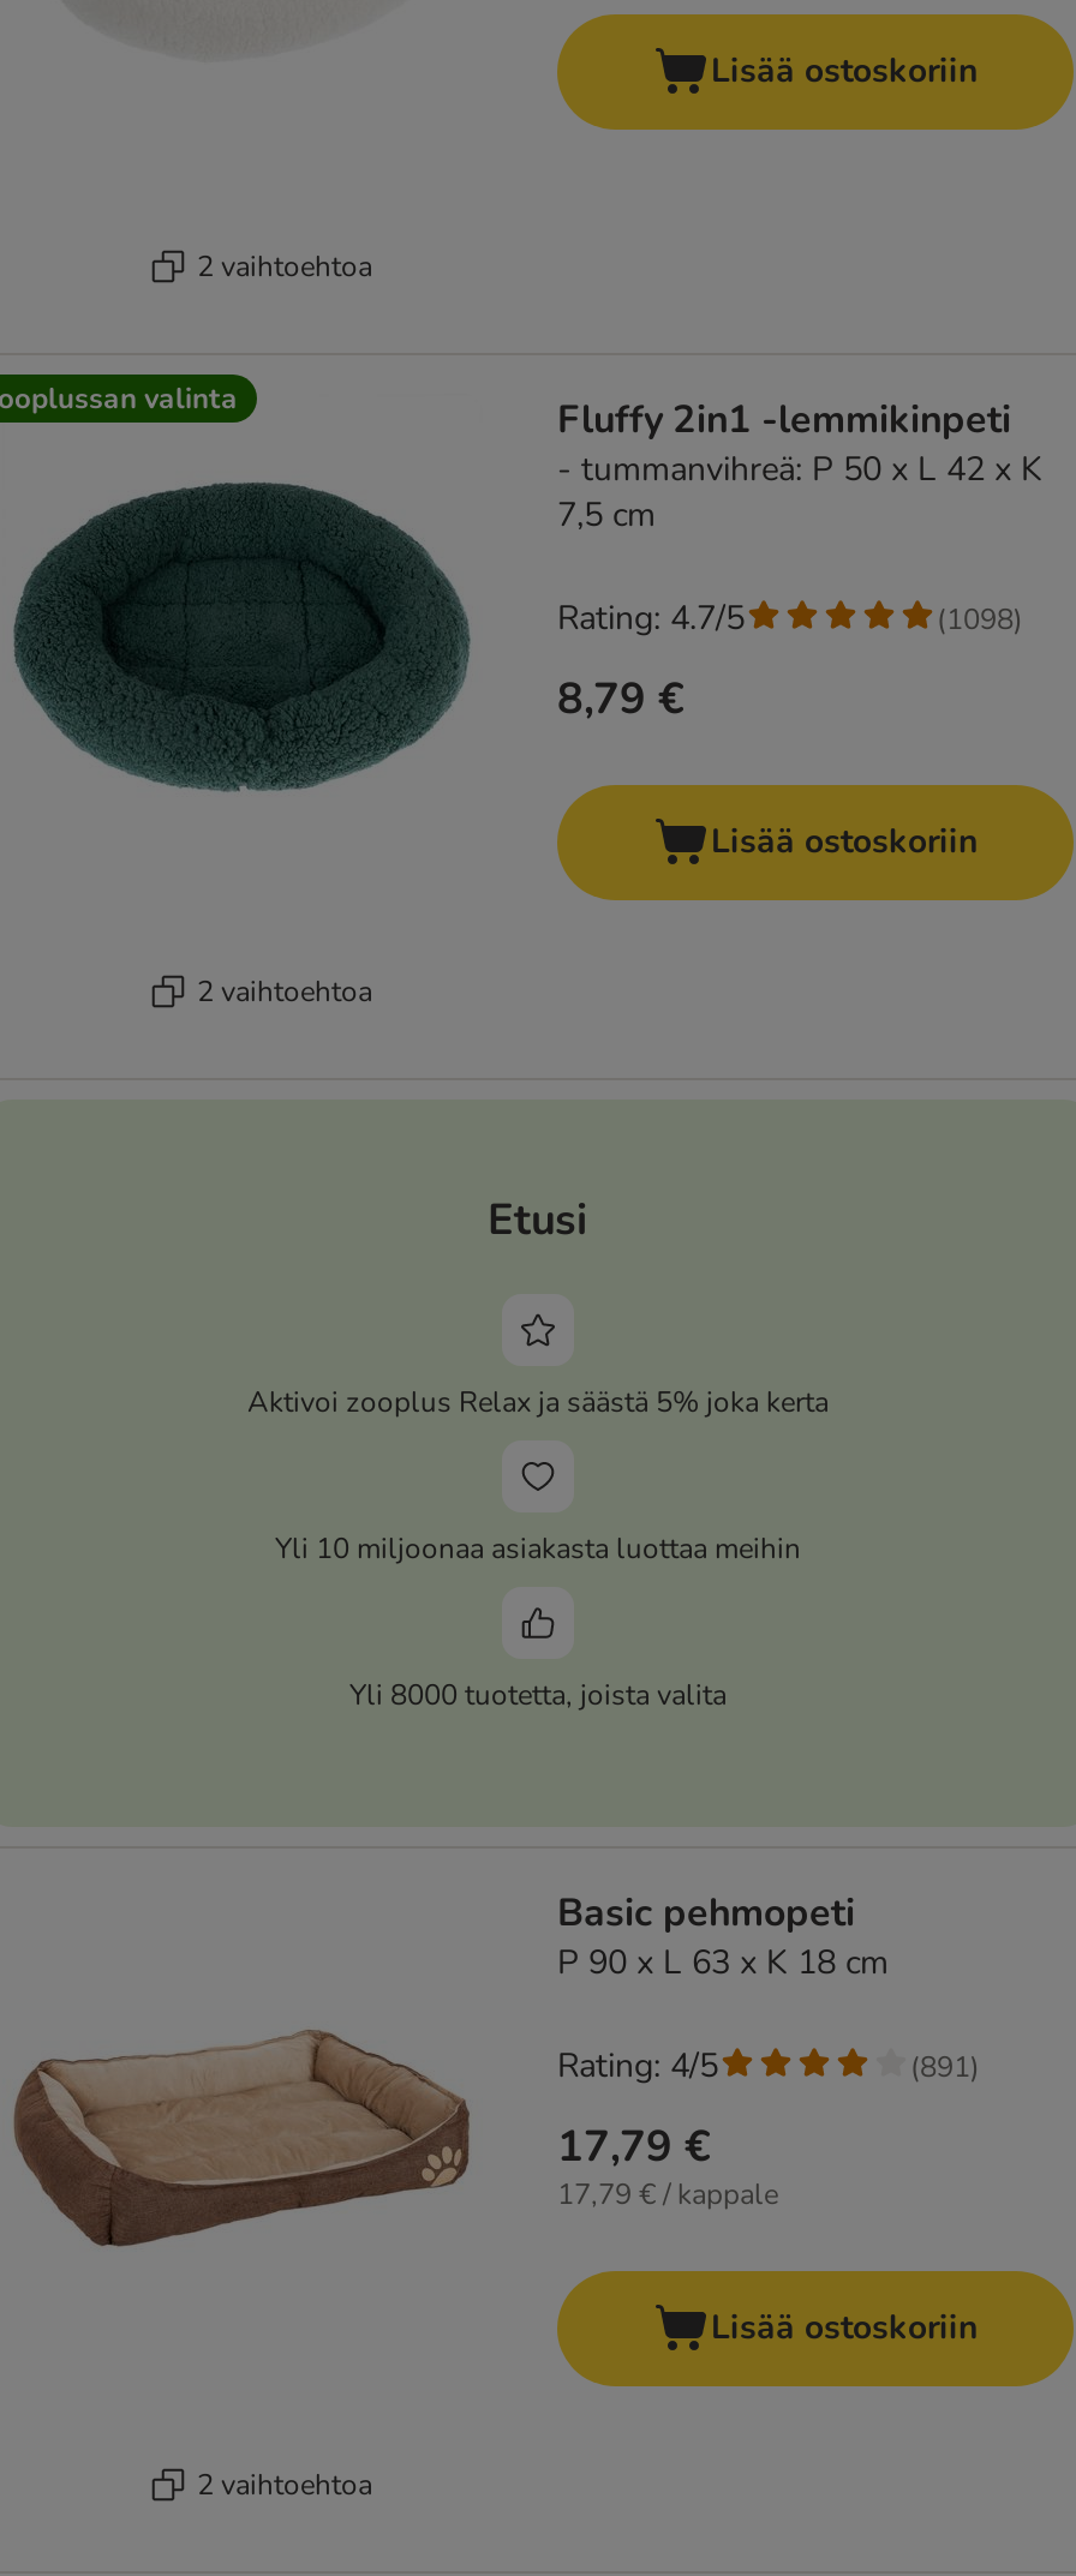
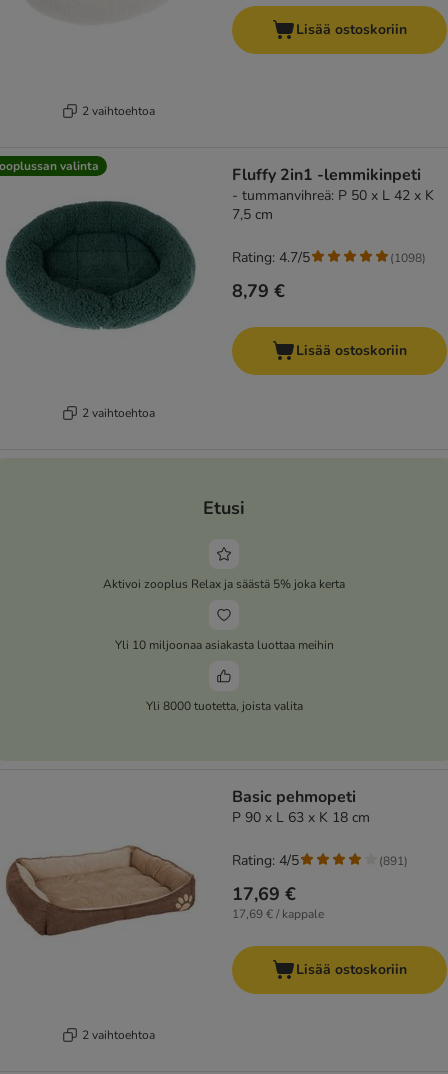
[557,2118,711,2175] 17,79 € -> [232,882,296,906] 17,69 €
[557,2175,778,2214] 17,79 € / kappale -> [232,906,324,922] 17,69 € / kappale

